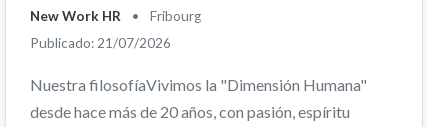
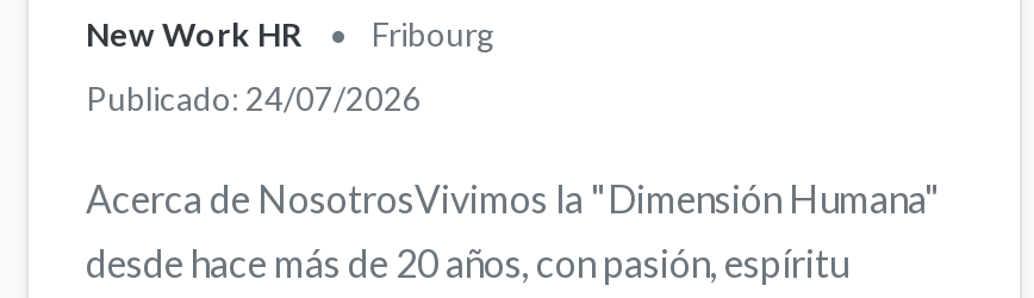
[30,35,171,51] Publicado: 21/07/2026 -> [86,80,422,118] Publicado: 24/07/2026
[30,75,367,94] Nuestra filosofíaVivimos la "Dimensión Humana" -> [86,175,941,221] Acerca de NosotrosVivimos la "Dimensión Humana"

